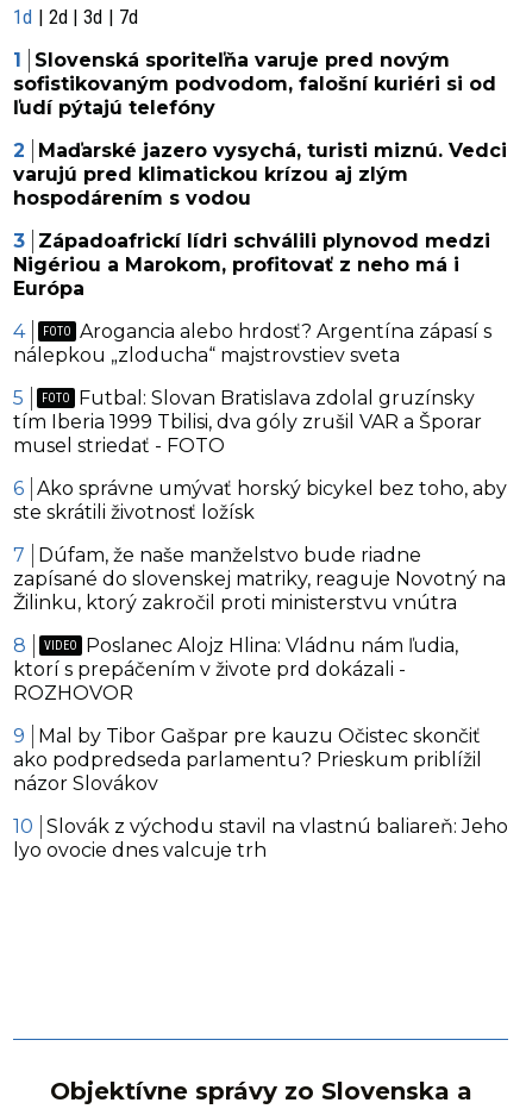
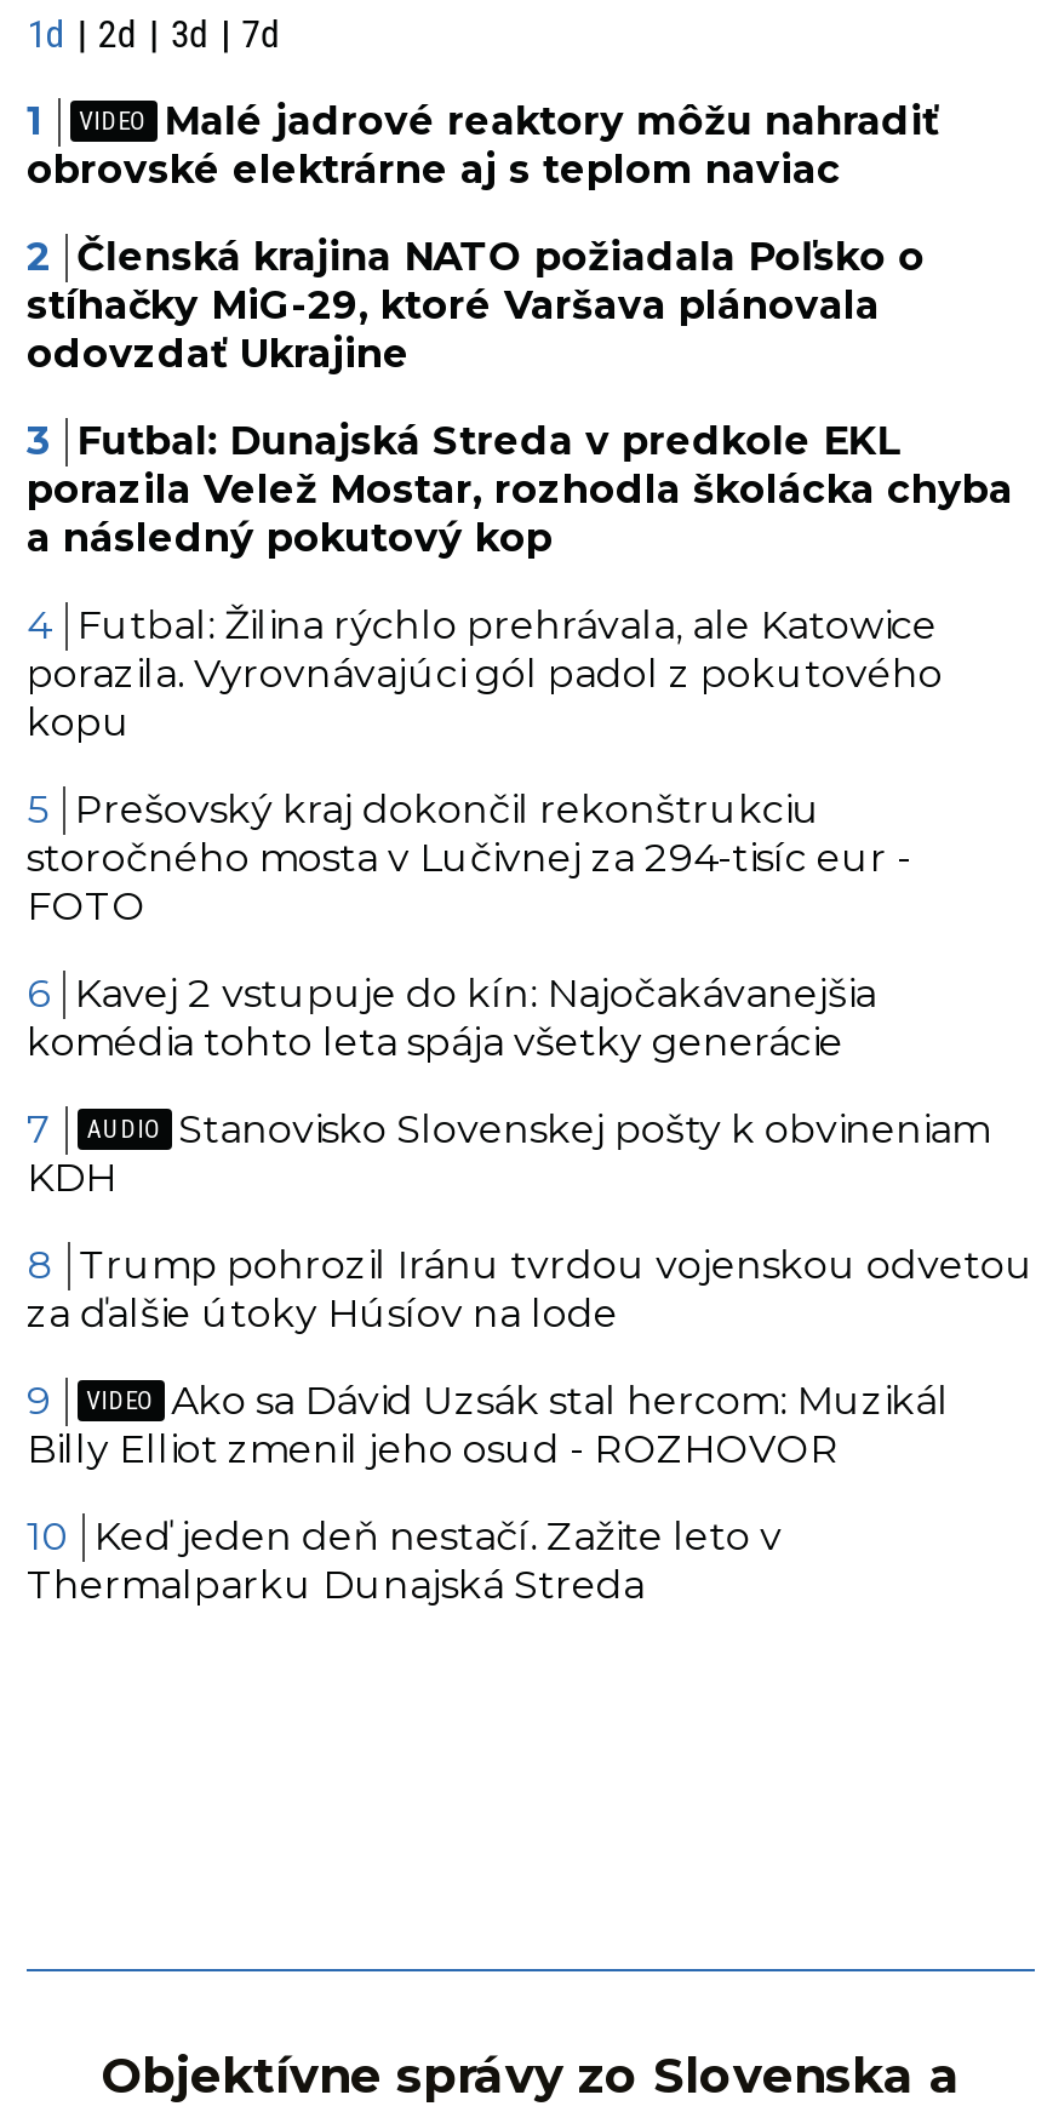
[13,49,496,119] Slovenská sporiteľňa varuje pred novým | sofistikovaným podvodom, falošní kuriéri si od | ľudí pýtajú telefóny -> [27,99,939,193] Malé jadrové reaktory môžu nahradiť | obrovské elektrárne aj s teplom naviac
[13,140,506,210] Maďarské jazero vysychá, turisti miznú. Vedci | varujú pred klimatickou krízou aj zlým | hospodárením s vodou -> [27,235,925,378] Členská krajina NATO požiadala Poľsko o | stíhačky MiG-29, ktoré Varšava plánovala | odovzdať Ukrajine
[13,230,490,300] Západoafrickí lídri schválili plynovod medzi | Nigériou a Marokom, profitovať z neho má i | Európa -> [27,419,1013,562] Futbal: Dunajská Streda v predkole EKL | porazila Velež Mostar, rozhodla školácka chyba | a následný pokutový kop
[13,320,491,367] Arogancia alebo hrdosť? Argentína zápasí s | nálepkou „zloducha“ majstrovstiev sveta -> [27,603,943,746] Futbal: Žilina rýchlo prehrávala, ale Katowice | porazila. Vyrovnávajúci gól padol z pokutového | kopu
[13,387,482,457] Futbal: Slovan Bratislava zdolal gruzínsky | tím Iberia 1999 Tbilisi, dva góly zrušil VAR a Šporar | musel striedať - FOTO -> [27,787,911,930] Prešovský kraj dokončil rekonštrukciu | storočného mosta v Lučivnej za 294-tisíc eur - | FOTO
[13,478,506,524] Ako správne umývať horský bicykel bez toho, aby | ste skrátili životnosť ložísk -> [27,971,876,1066] Kavej 2 vstupuje do kín: Najočakávanejšia | komédia tohto leta spája všetky generácie
[13,544,506,614] Dúfam, že naše manželstvo bude riadne | zapísané do slovenskej matriky, reaguje Novotný na | Žilinku, ktorý zakročil proti ministerstvu vnútra -> [27,1107,990,1202] Stanovisko Slovenskej pošty k obvineniam | KDH
[13,635,458,705] Poslanec Alojz Hlina: Vládnu nám ľudia, | ktorí s prepáčením v živote prd dokázali - | ROZHOVOR -> [27,1243,1034,1337] Trump pohrozil Iránu tvrdou vojenskou odvetou | za ďalšie útoky Húsíov na lode
[13,725,482,795] Mal by Tibor Gašpar pre kauzu Očistec skončiť | ako podpredseda parlamentu? Prieskum priblížil | názor Slovákov -> [27,1378,949,1473] Ako sa Dávid Uzsák stal hercom: Muzikál | Billy Elliot zmenil jeho osud - ROZHOVOR
[13,815,508,862] Slovák z východu stavil na vlastnú baliareň: Jeho | lyo ovocie dnes valcuje trh -> [27,1514,782,1609] Keď jeden deň nestačí. Zažite leto v | Thermalparku Dunajská Streda

